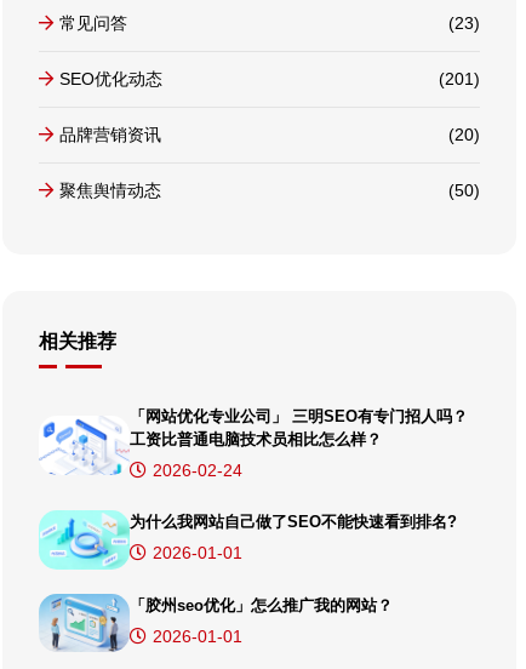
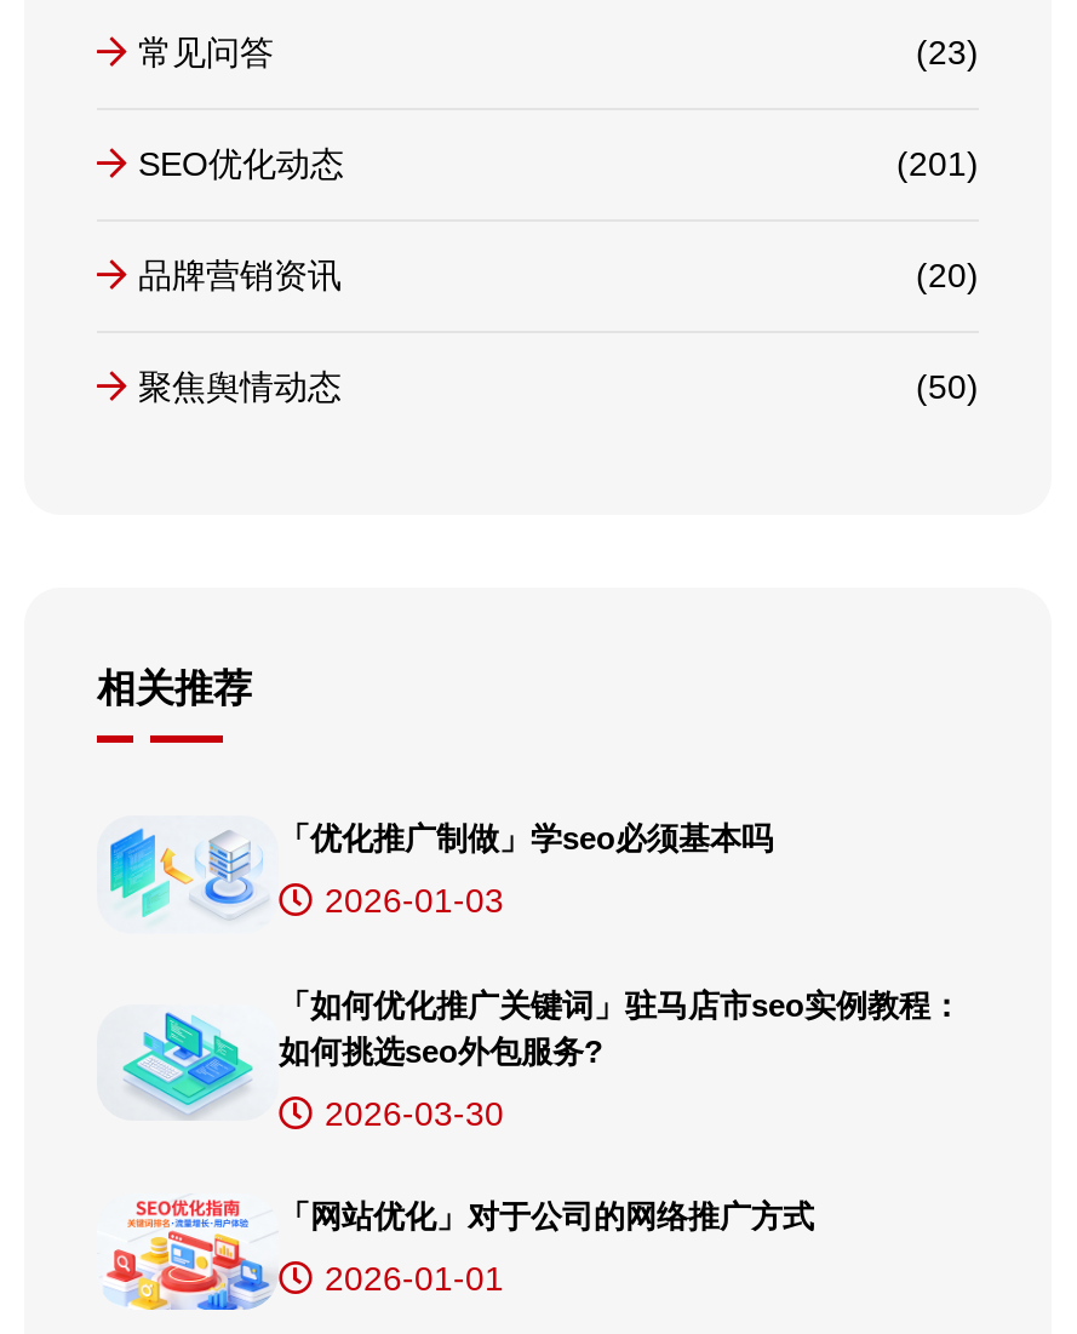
[39,407,468,479] [image] | 「网站优化专业公司」 三明SEO有专门招人吗？ | 工资比普通电脑技术员相比怎么样？ -> [104,821,773,954] [image] | 「优化推广制做」学seo必须基本吗
[153,460,242,480] 2026-02-24 -> [325,881,504,920] 2026-01-03
[38,503,457,571] [image] | 为什么我网站自己做了SEO不能快速看到排名? -> [97,986,962,1145] [image] | 「如何优化推广关键词」驻马店市seo实例教程： | 如何挑选seo外包服务?
[153,543,242,563] 2026-01-01 -> [325,1093,504,1132] 2026-03-30
[38,593,393,652] [image] | 「胶州seo优化」怎么推广我的网站？ -> [97,1193,814,1312] [image] | 「网站优化」对于公司的网络推广方式

